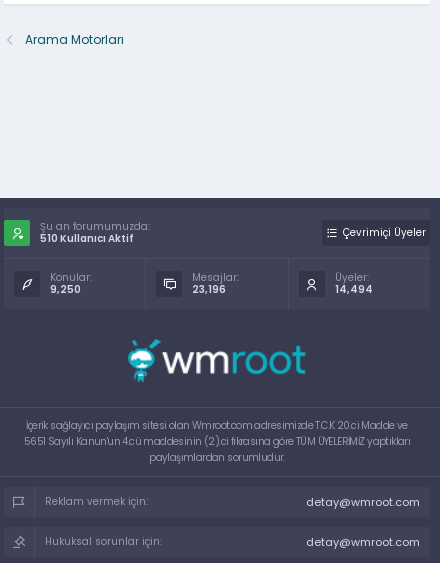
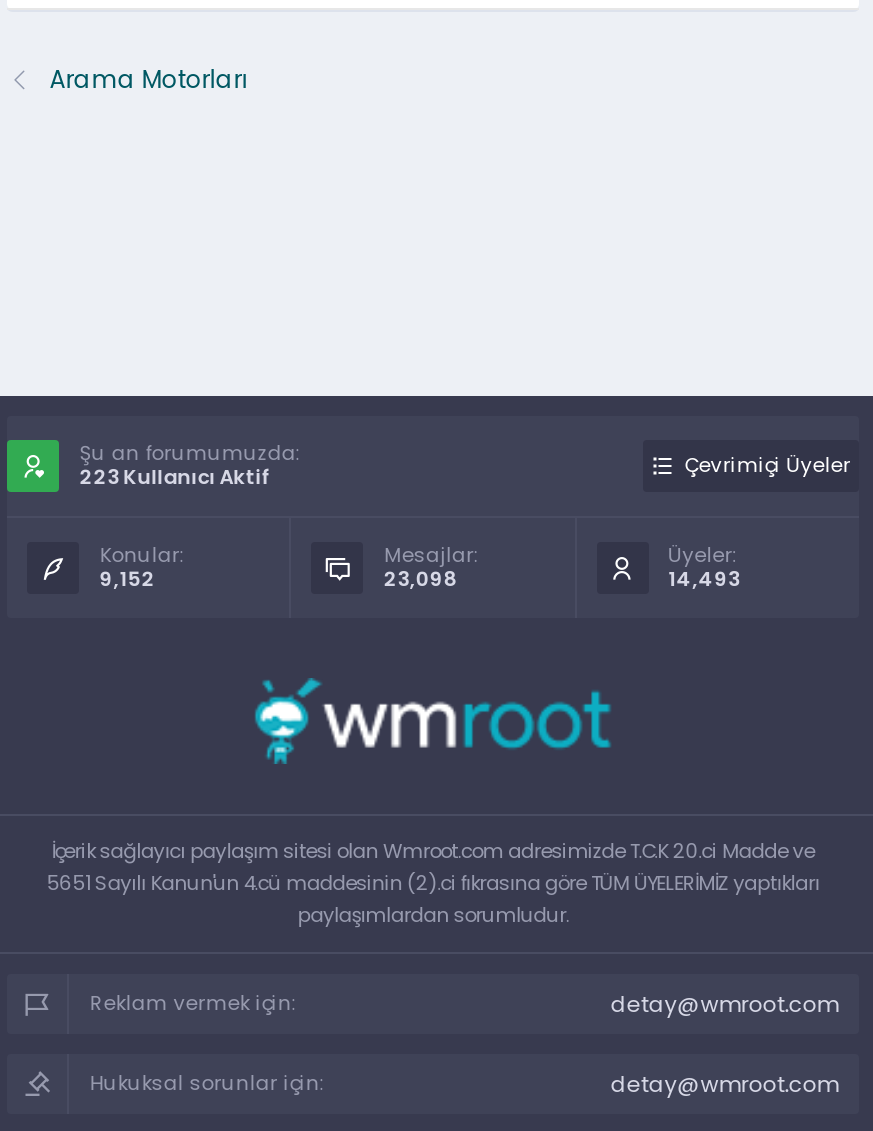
[40,231,134,246] 510 Kullanıcı Aktif -> [79,462,271,492] 223 Kullanıcı Aktif
[50,282,81,297] 9,250 -> [99,564,155,594] 9,152
[192,282,226,297] 23,196 -> [384,564,458,594] 23,098
[335,282,373,297] 14,494 -> [668,564,740,594] 14,493

